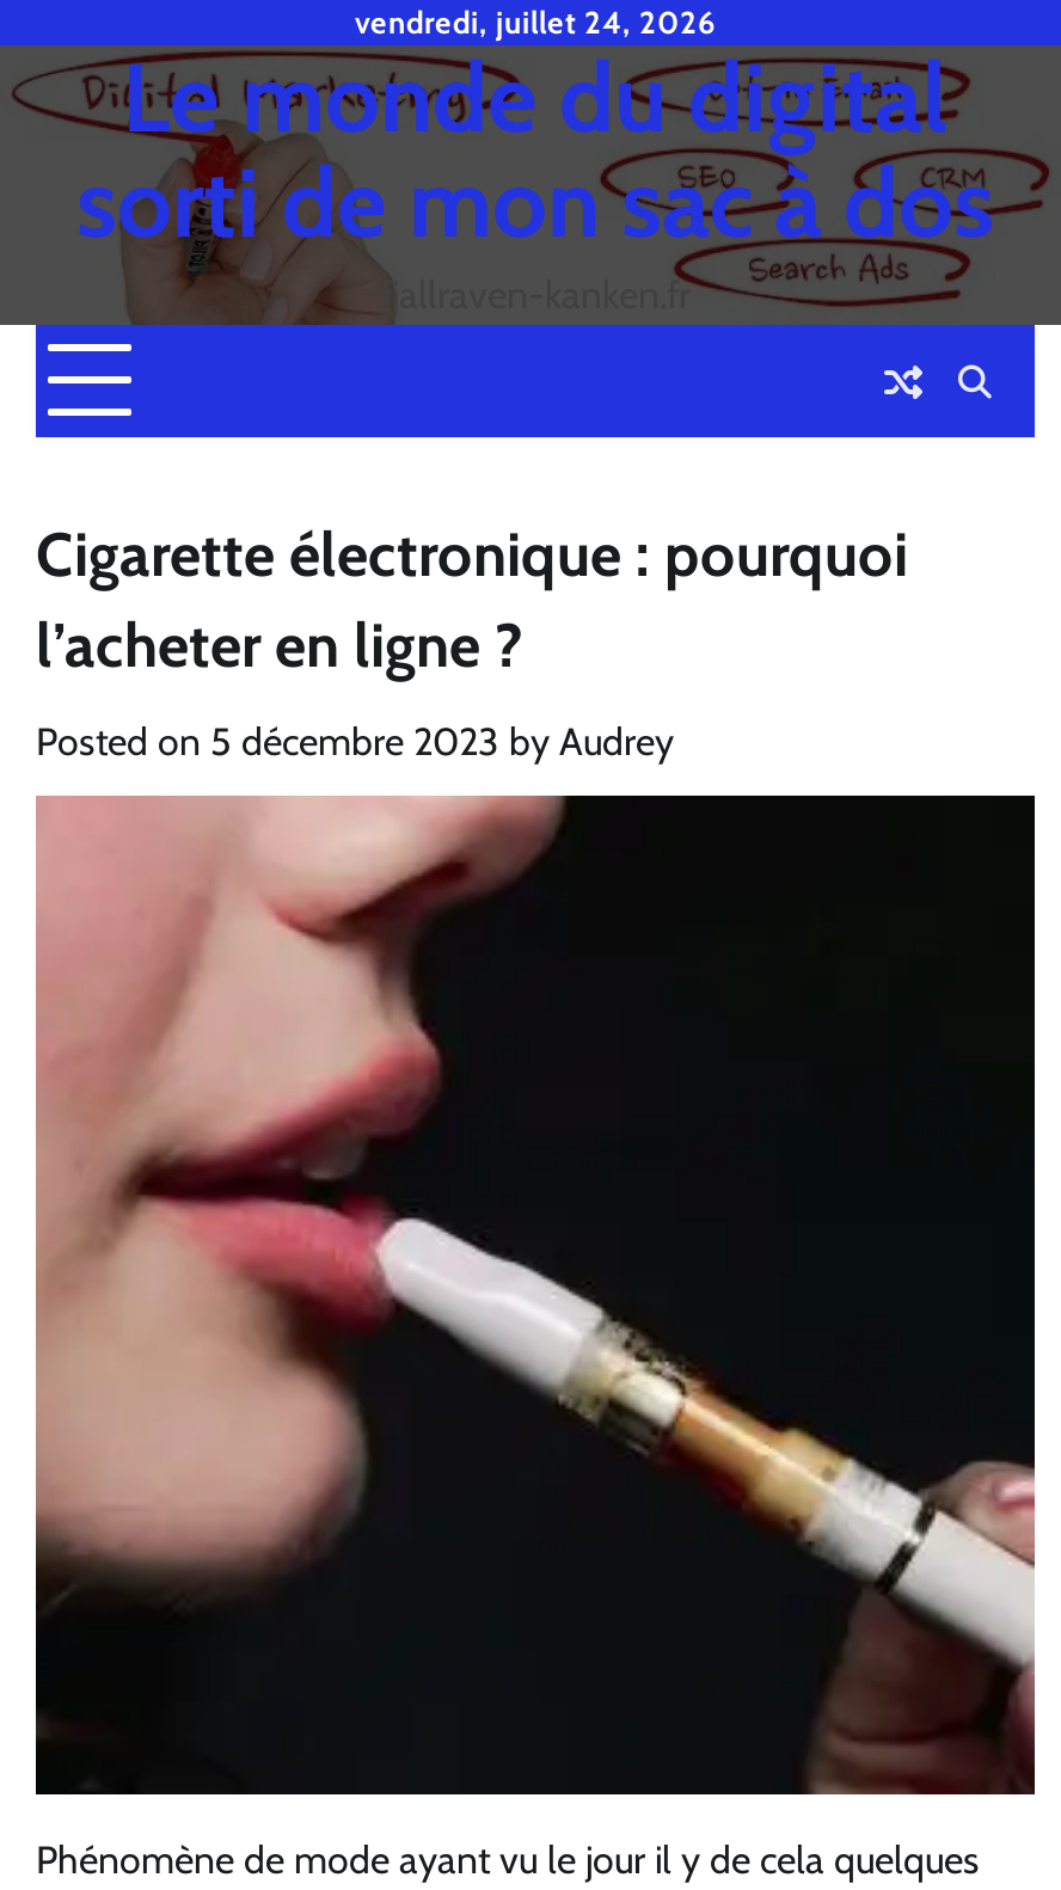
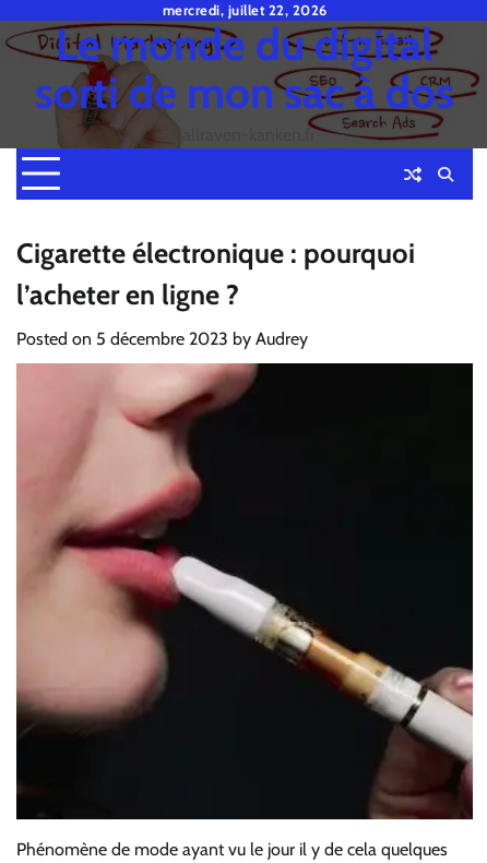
[355,5,716,41] vendredi, juillet 24, 2026 -> [162,2,327,19] mercredi, juillet 22, 2026

